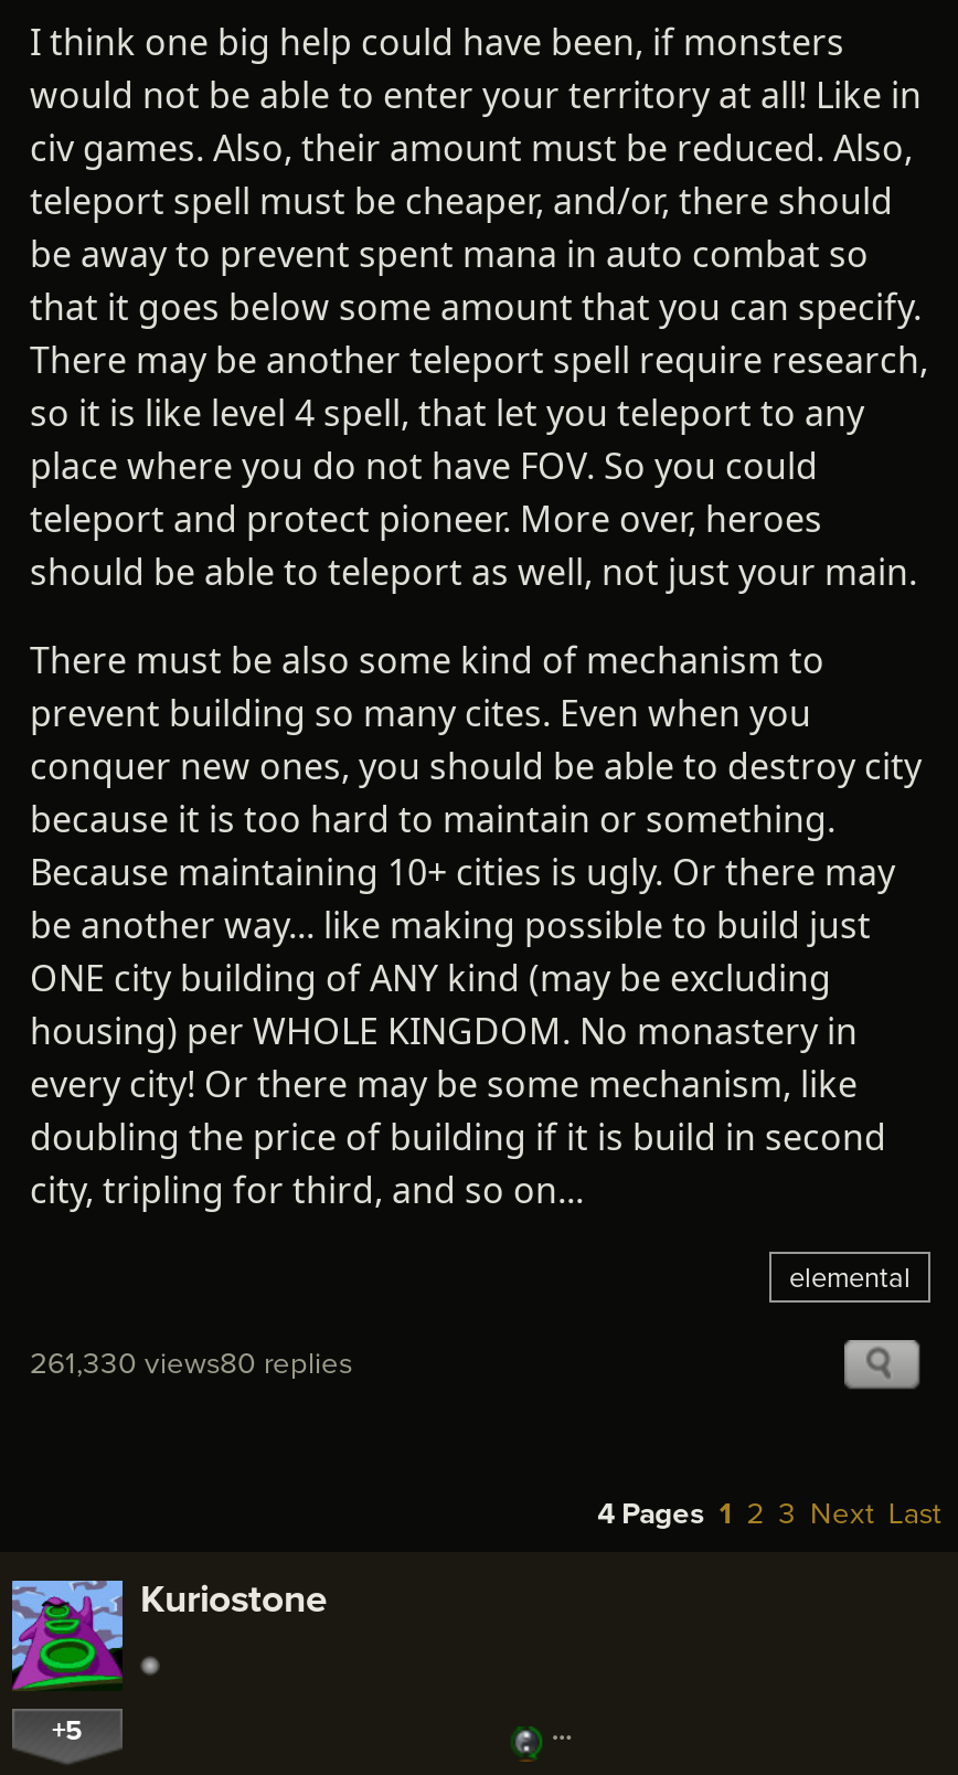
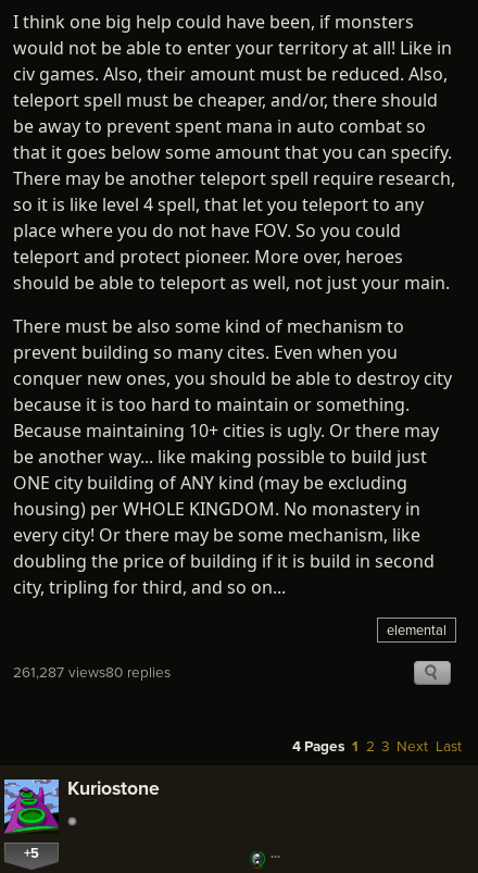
[30,1340,352,1382] 261,330 views80 replies -> [13,661,171,681] 261,287 views80 replies

